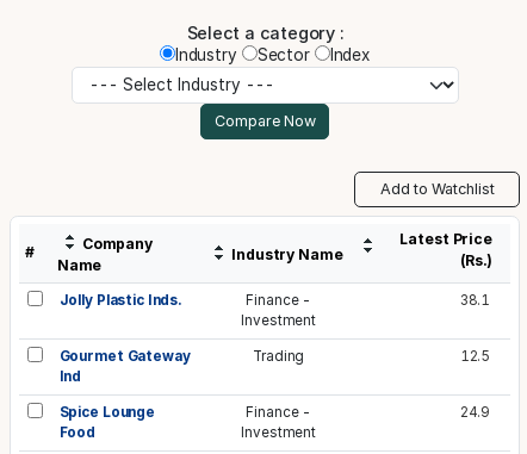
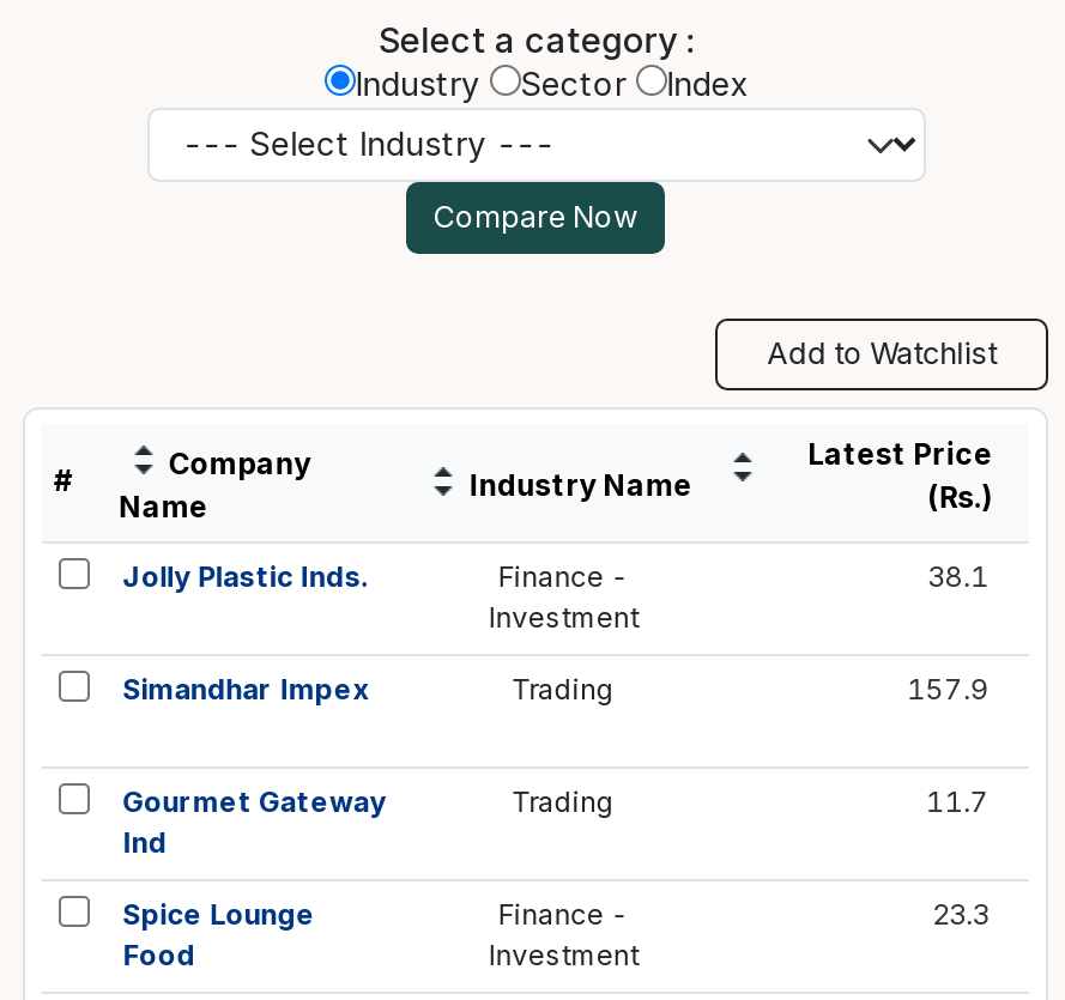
none -> [122,674,989,707] Simandhar Impex | Trading | 157.9
[460,348,490,365] 12.5 -> [925,786,989,820] 11.7
[460,404,490,421] 24.9 -> [933,899,989,932] 23.3

